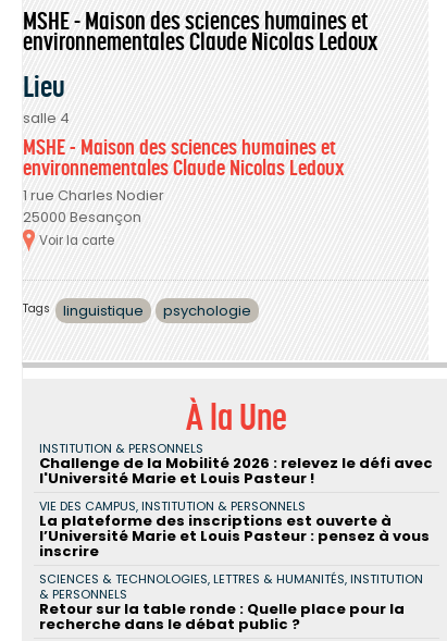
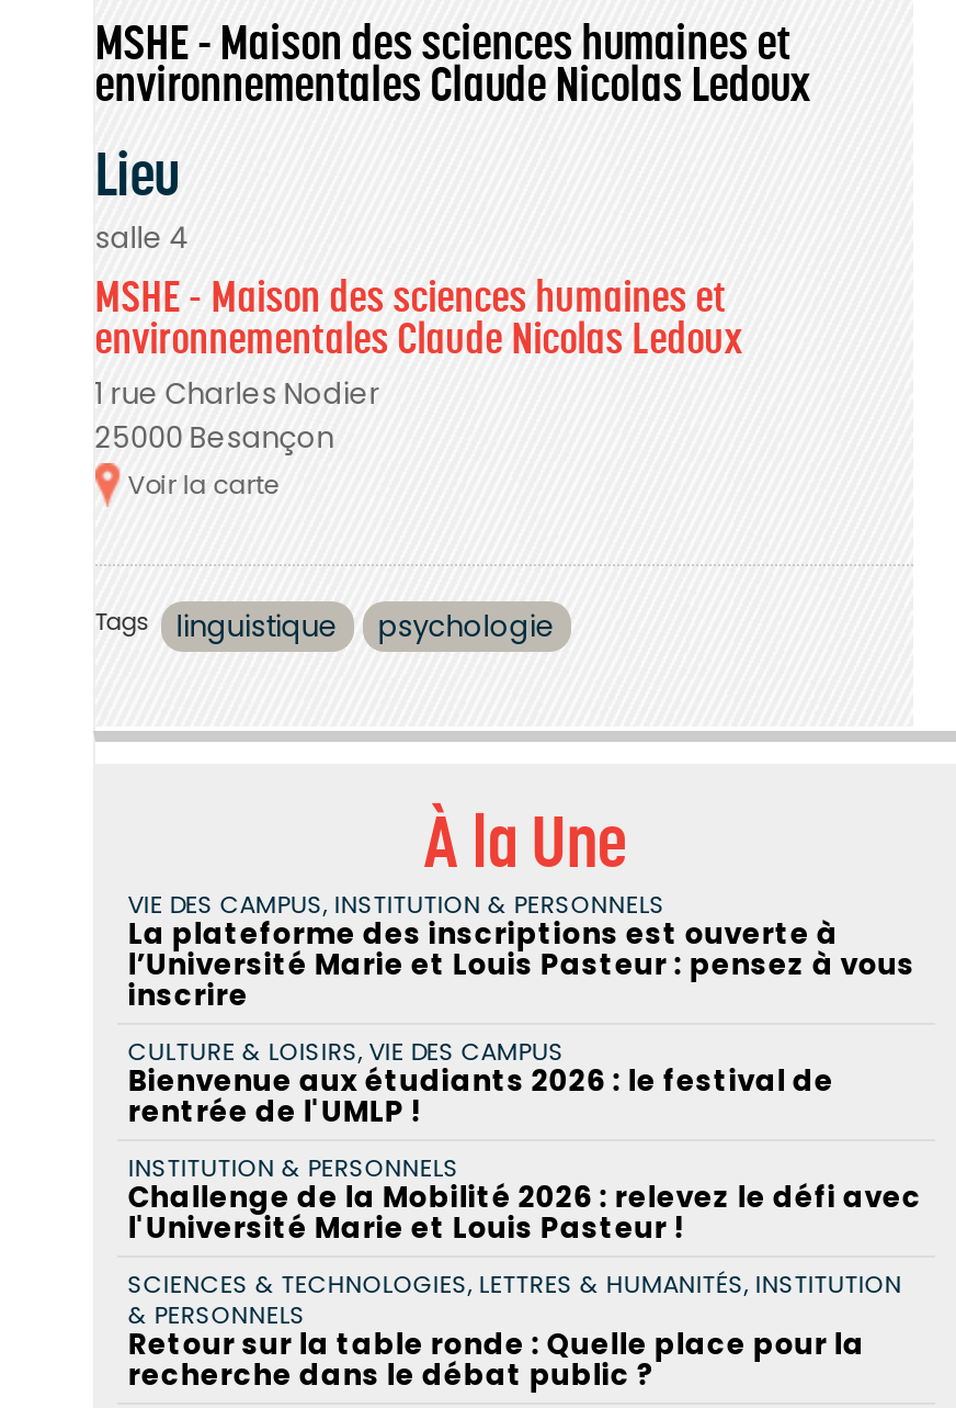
moved [39,440,433,489] -> [128,1150,922,1249]: INSTITUTION & PERSONNELS | Challenge de la Mobilité 2026 : relevez le défi avec | l'Université Marie et Louis Pasteur !
moved [39,497,429,561] -> [128,887,915,1016]: VIE DES CAMPUS, INSTITUTION & PERSONNELS | La plateforme des inscriptions est ouverte à | l’Université Marie et Louis Pasteur : pensez à vous | inscrire
none -> [128,1034,834,1132] CULTURE & LOISIRS, VIE DES CAMPUS | Bienvenue aux étudiants 2026 : le festival de | rentrée de l'UMLP !

